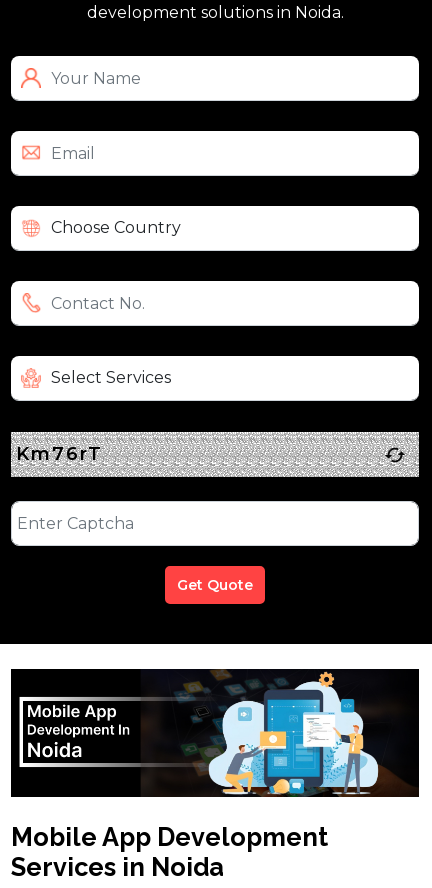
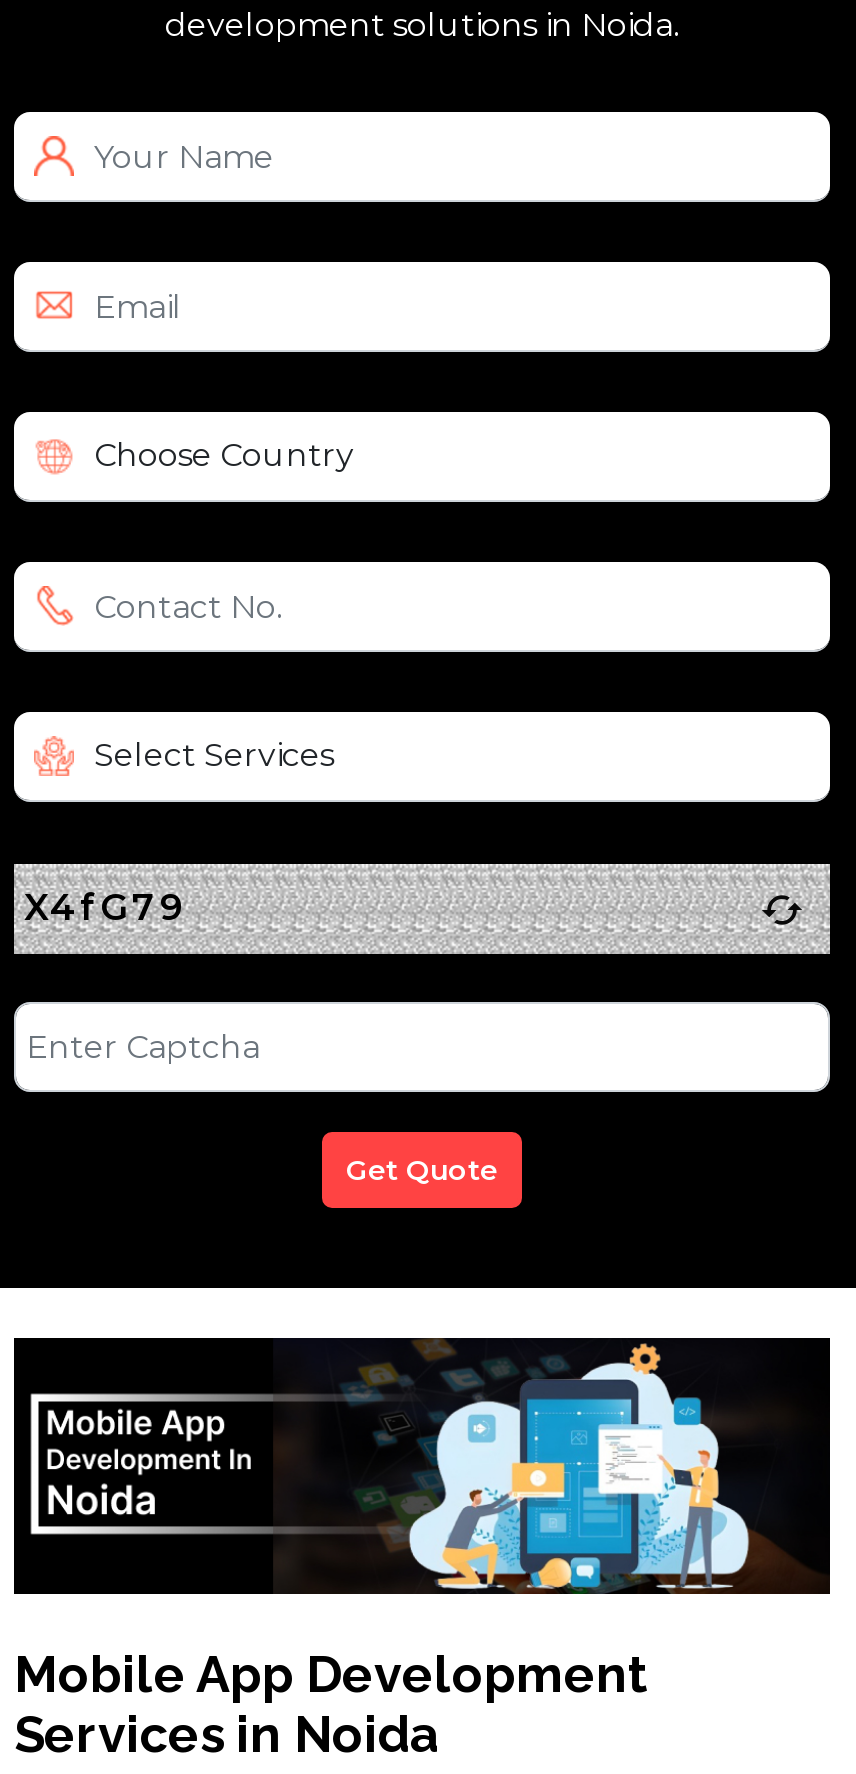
[16,443,103,465] Km76rT -> [24,886,188,930] X4fG79

